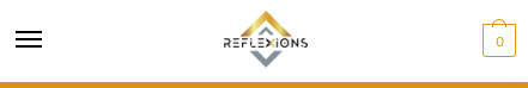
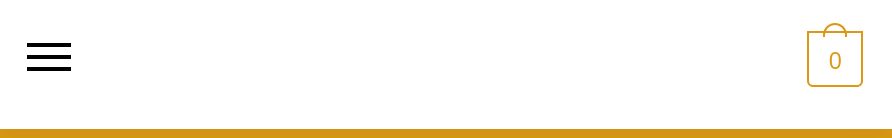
[223,11,309,68] [image] -> none

